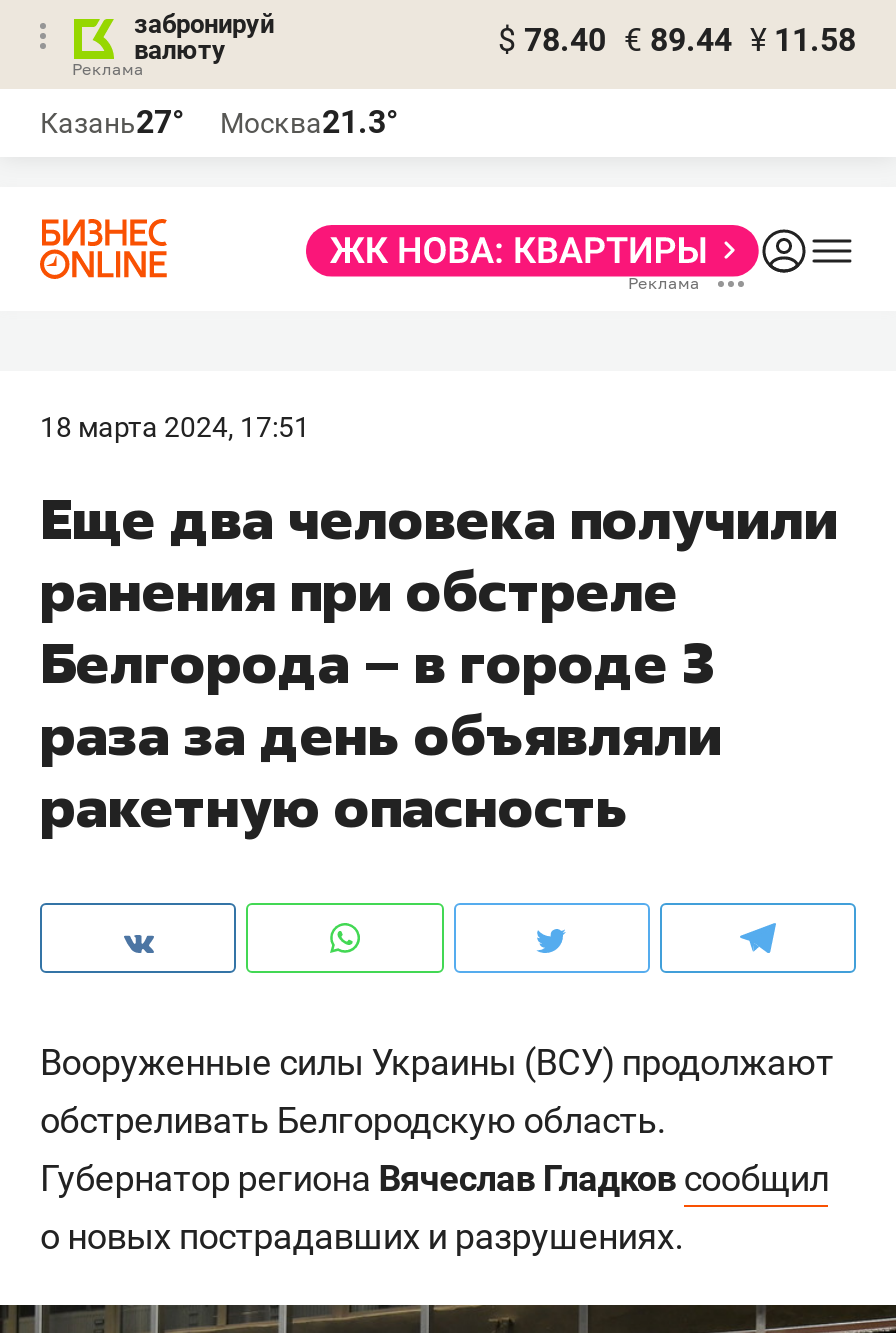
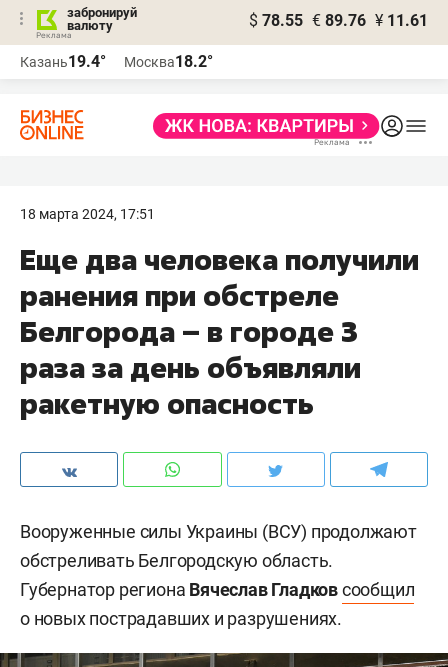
[498,21,856,59] $ 78.40 € 89.44 ¥ 11.58 -> [249,11,428,30] $ 78.55 € 89.76 ¥ 11.61
[40,103,184,141] Казань27° -> [20,52,106,71] Казань19.4°
[220,103,398,141] Москва21.3° -> [124,52,213,71] Москва18.2°

